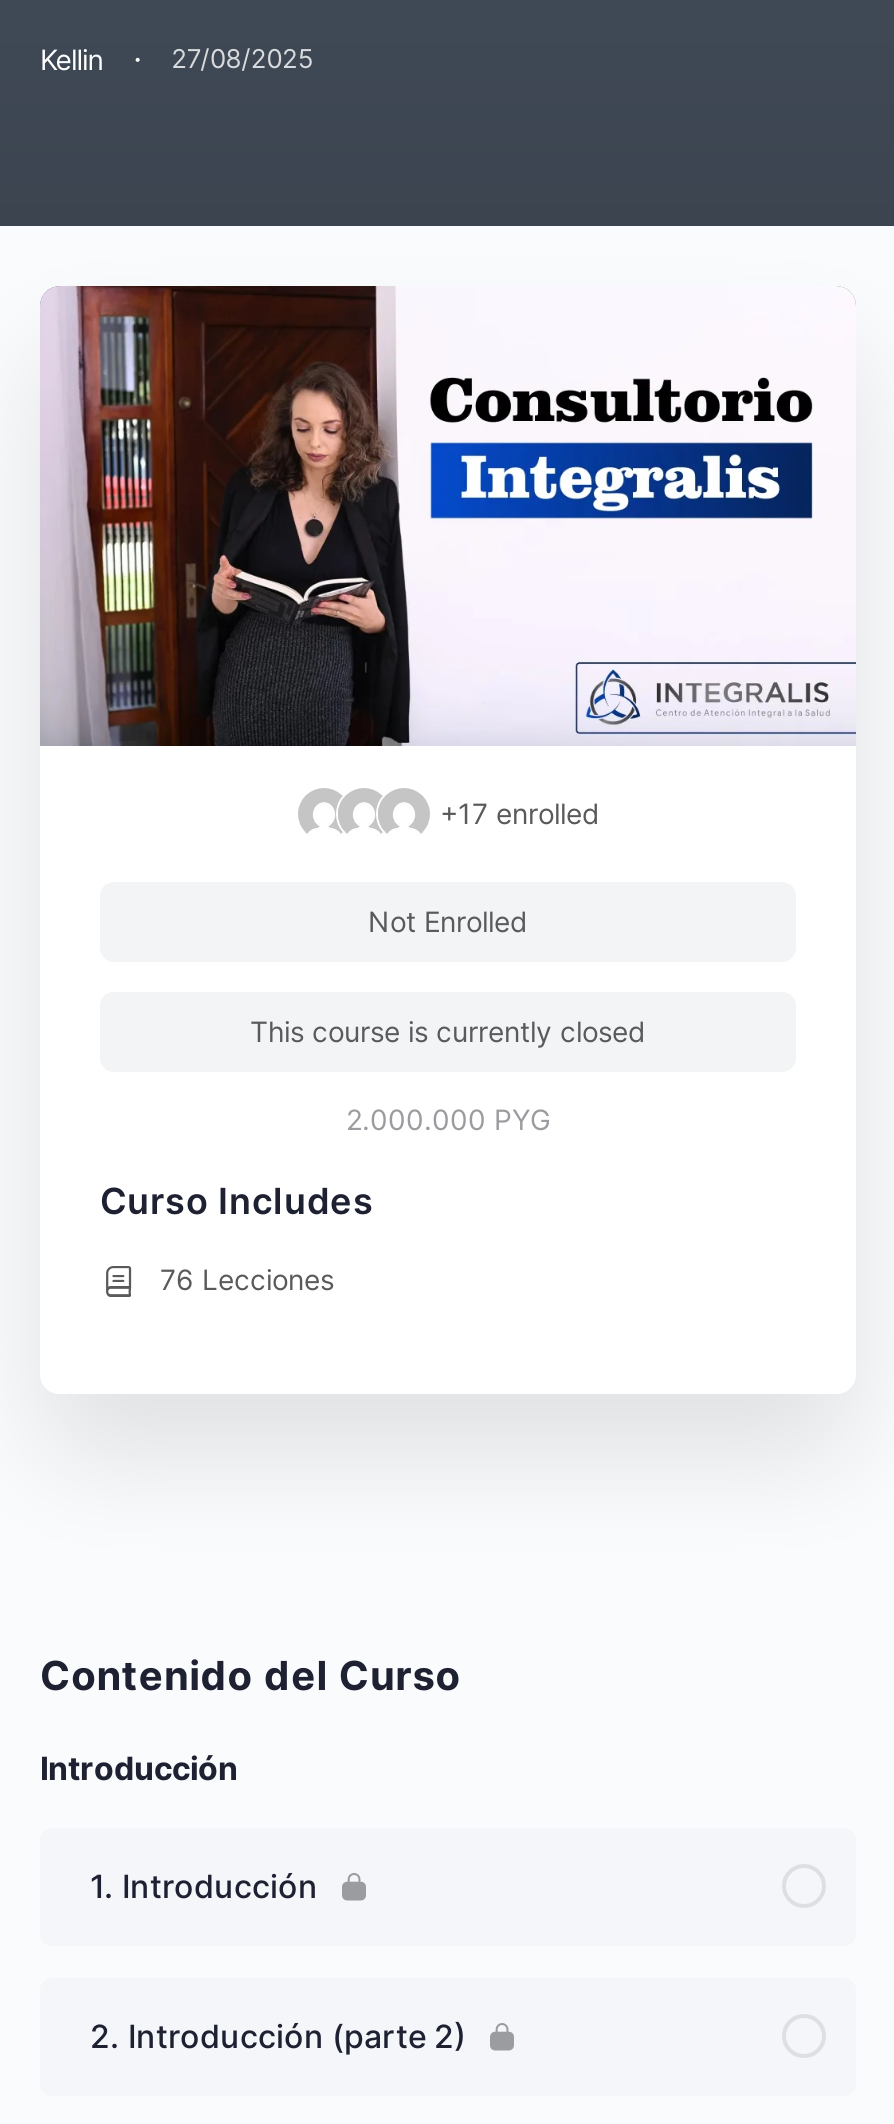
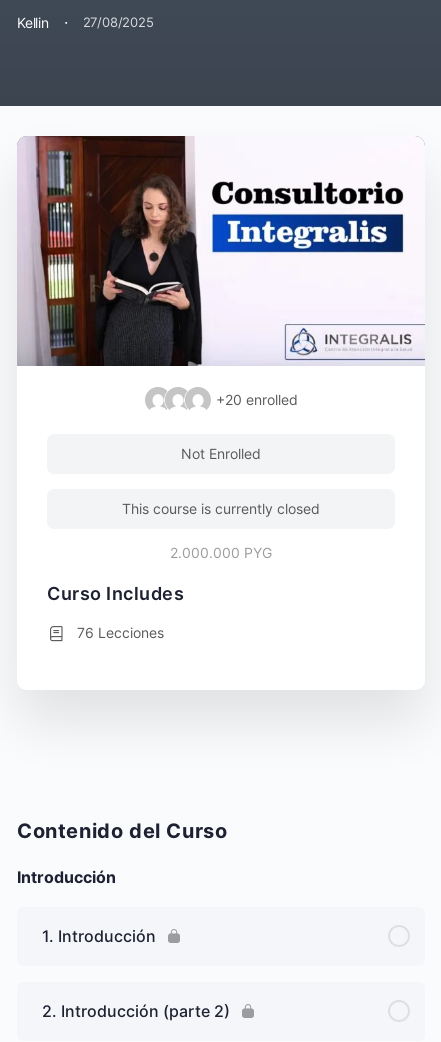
[440,795,600,829] +17 enrolled -> [216,390,298,407] +20 enrolled

